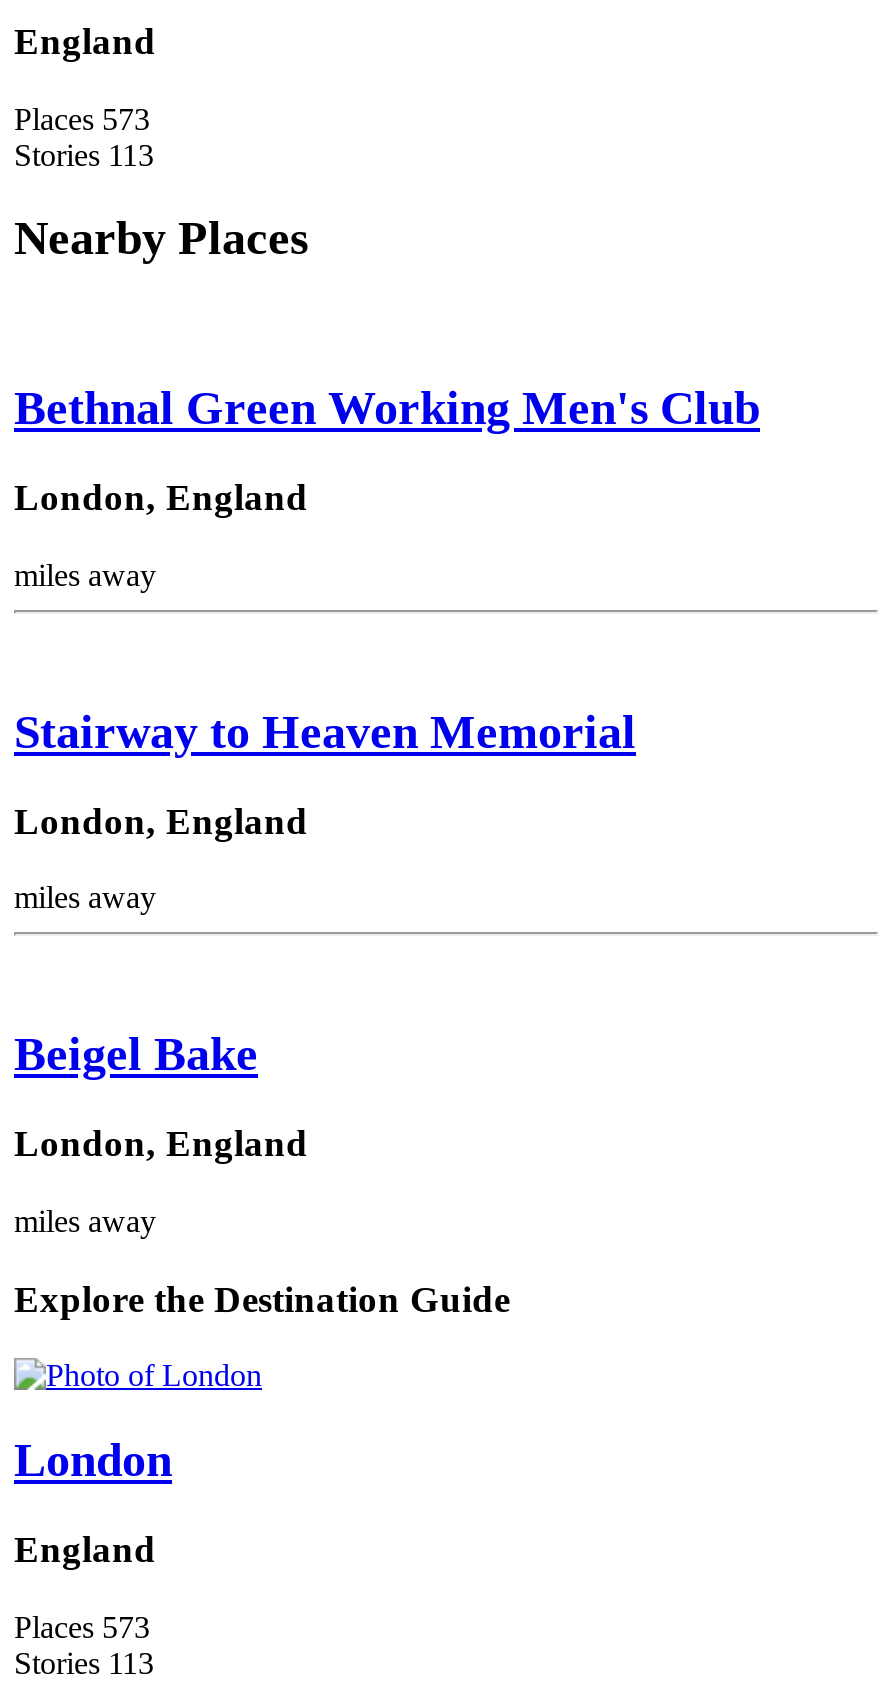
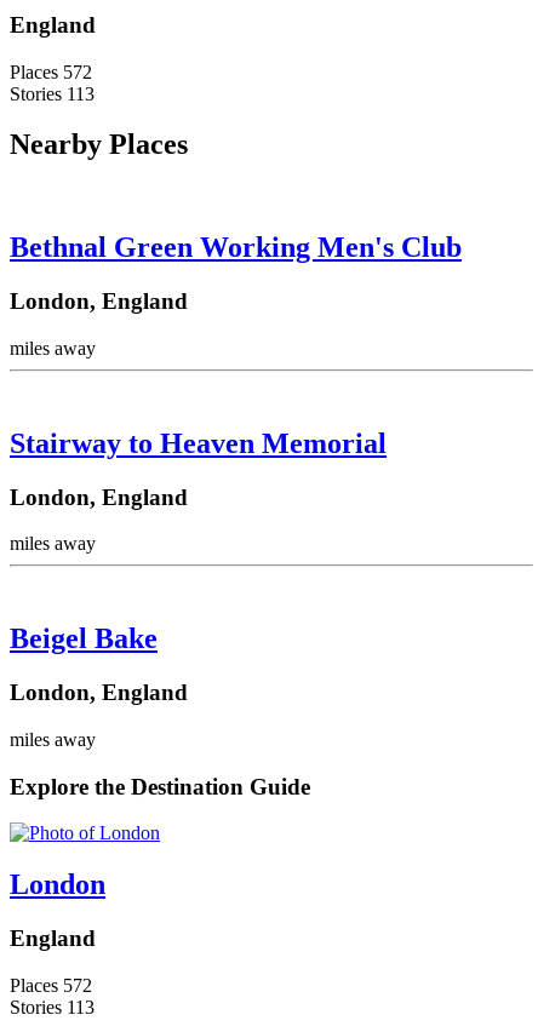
[14,101,150,135] Places 573 -> [10,61,92,82] Places 572
[14,1610,150,1644] Places 573 -> [10,975,92,996] Places 572

